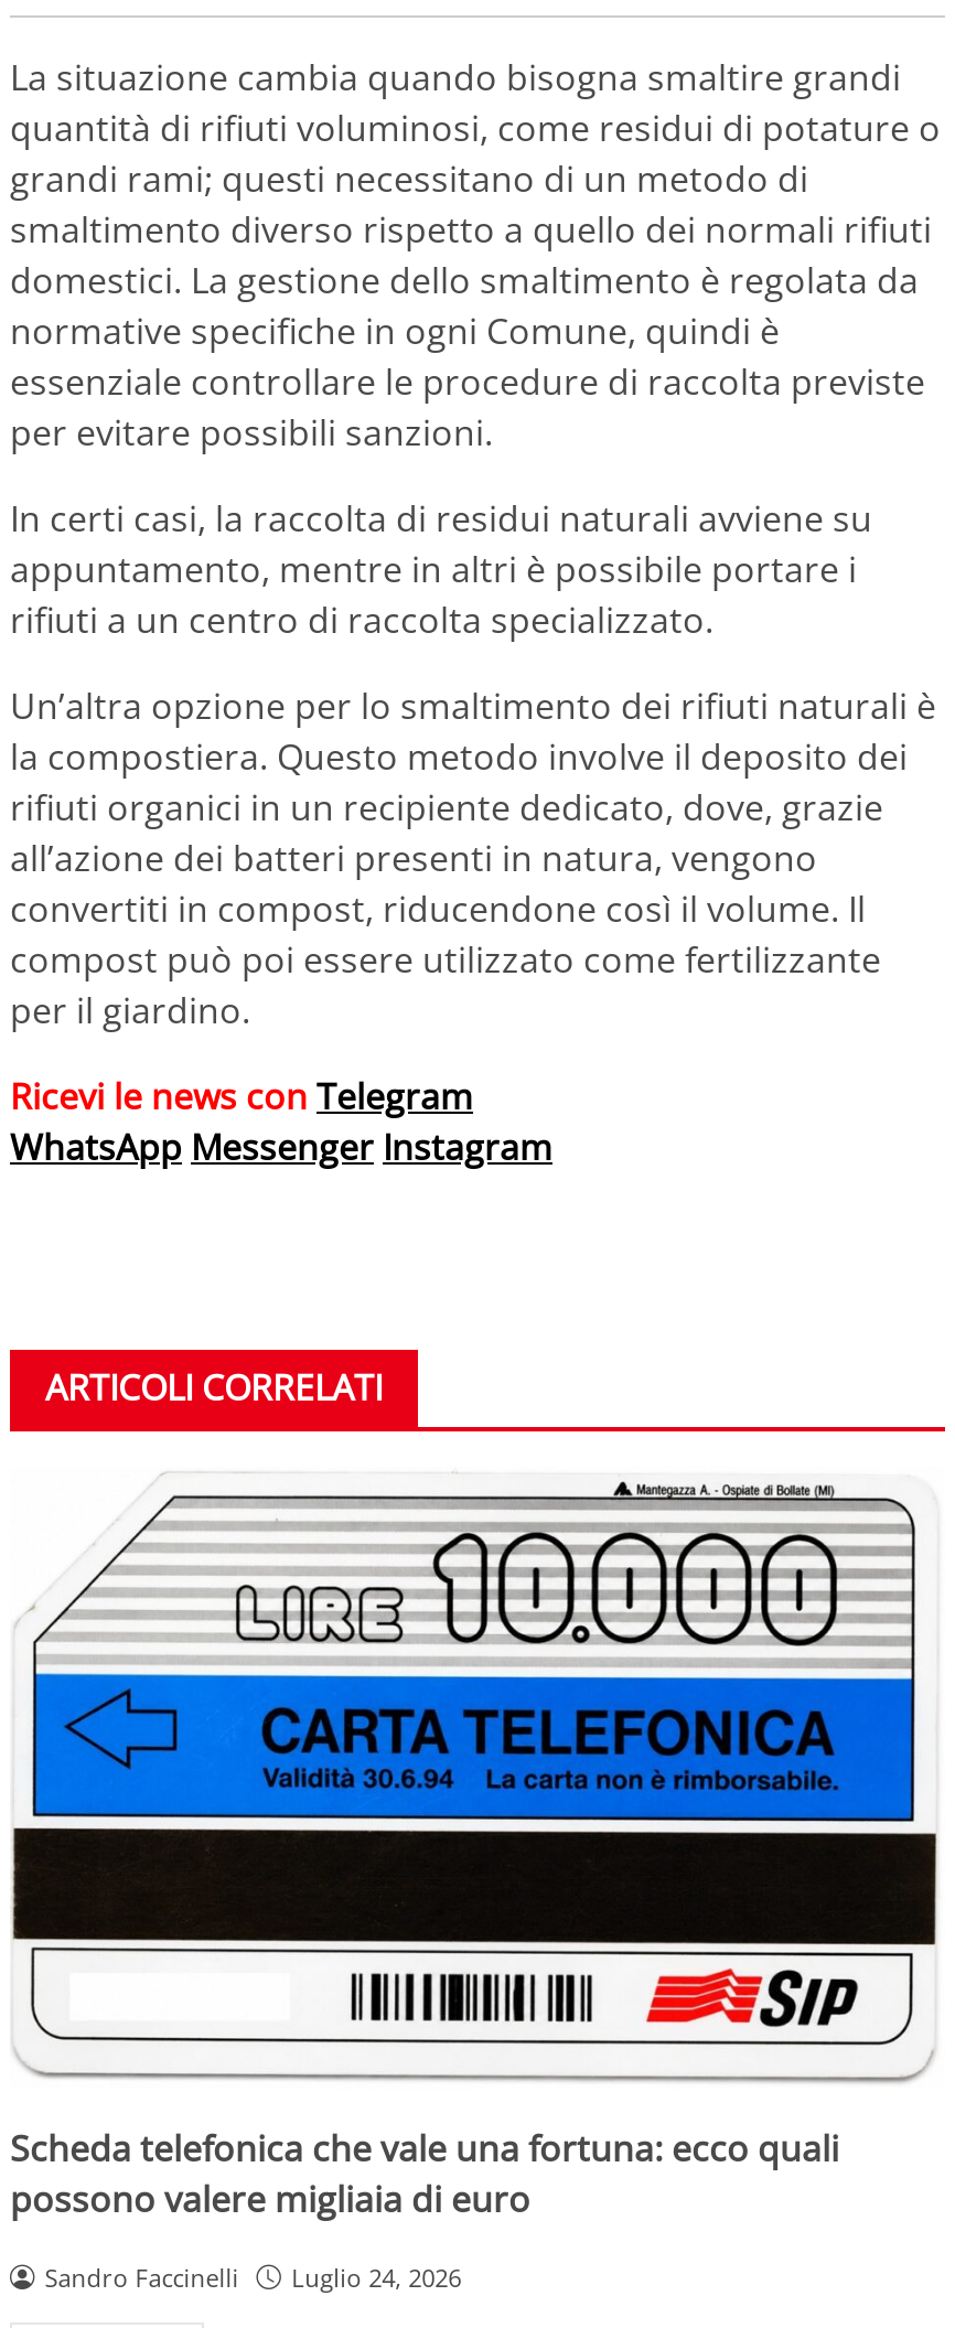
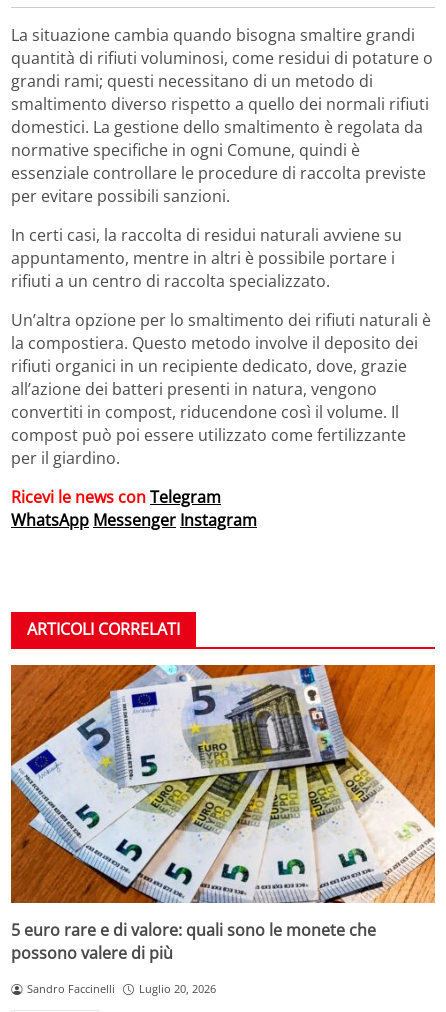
[10,1467,945,2222] [image] | Scheda telefonica che vale una fortuna: ecco quali | possono valere migliaia di euro -> [10,664,436,964] [image] | 5 euro rare e di valore: quali sono le monete che | possono valere di più
[45,2260,461,2293] Sandro Faccinelli Luglio 24, 2026 -> [27,981,216,996] Sandro Faccinelli Luglio 20, 2026

